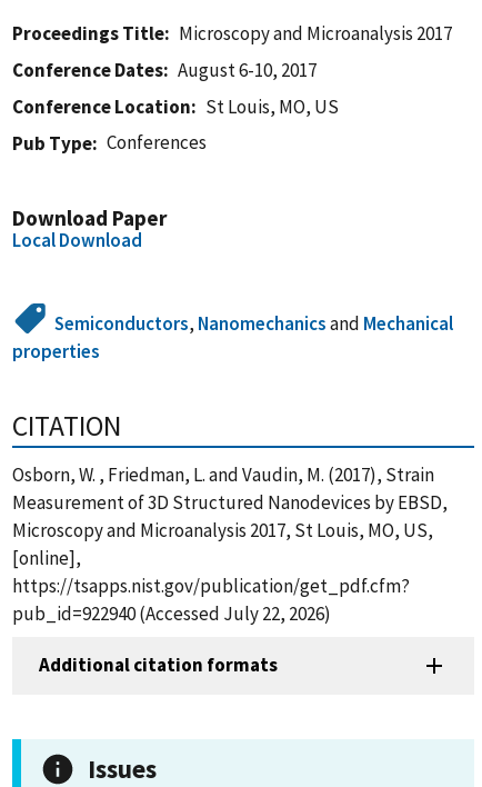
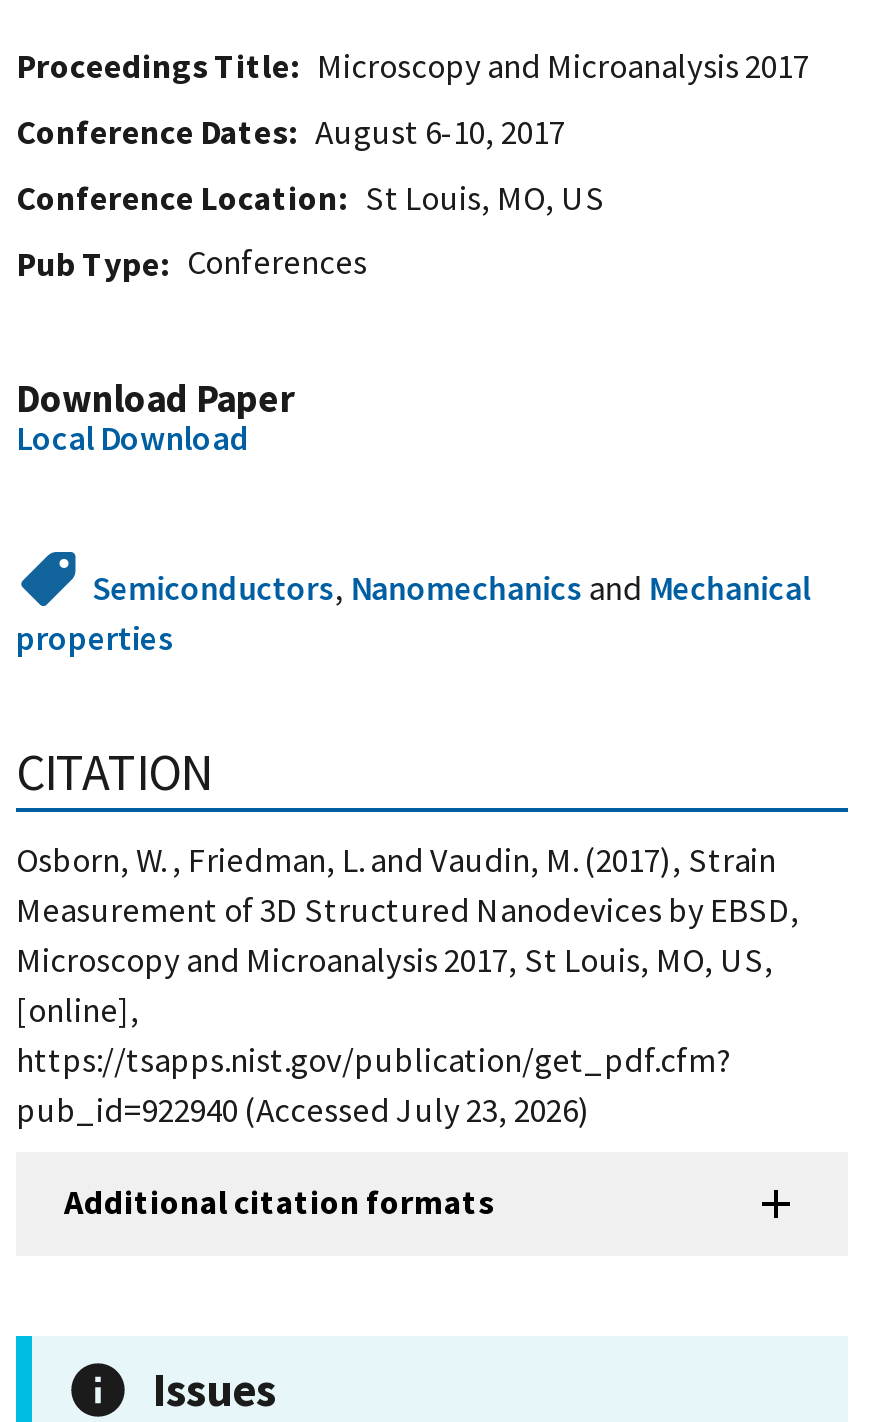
[12,601,331,626] pub_id=922940 (Accessed July 22, 2026) -> [16,1088,590,1132] pub_id=922940 (Accessed July 23, 2026)

